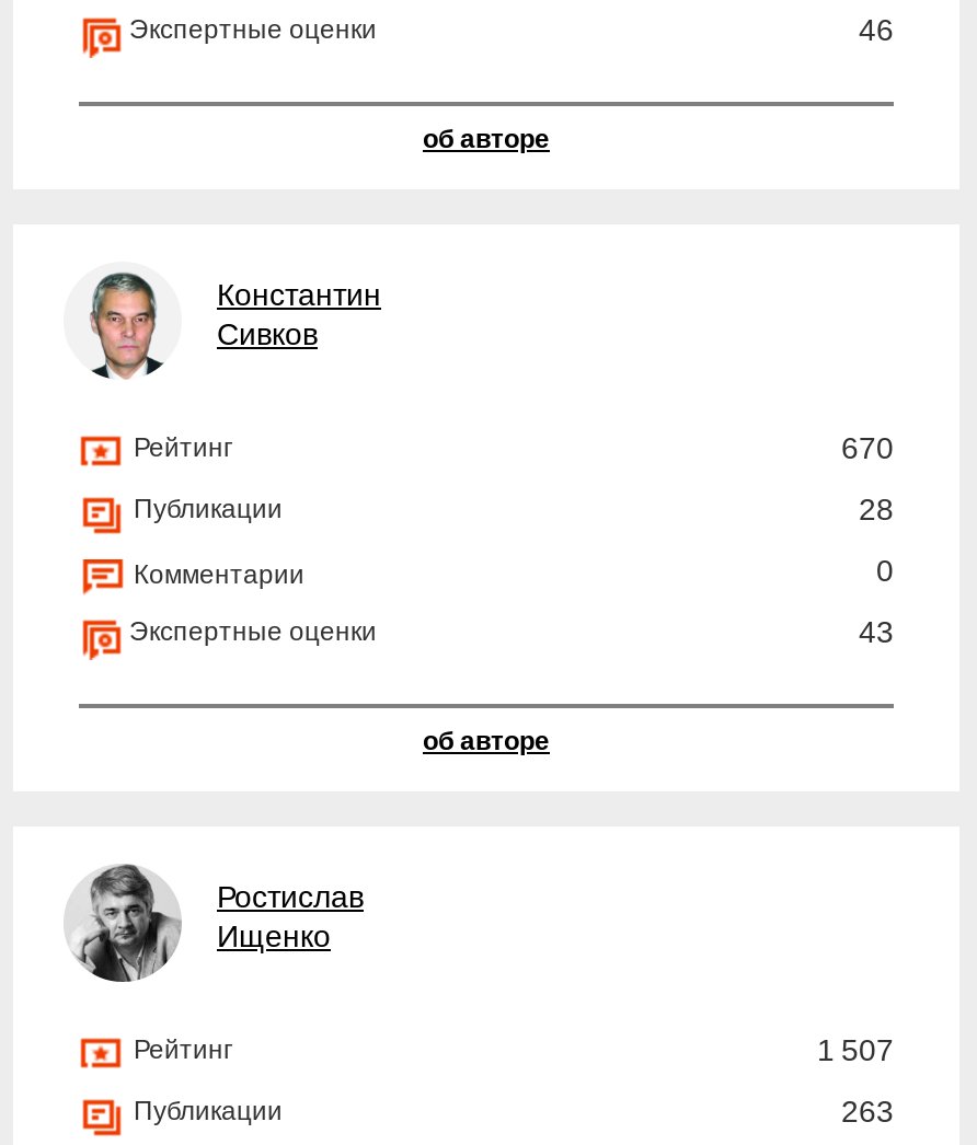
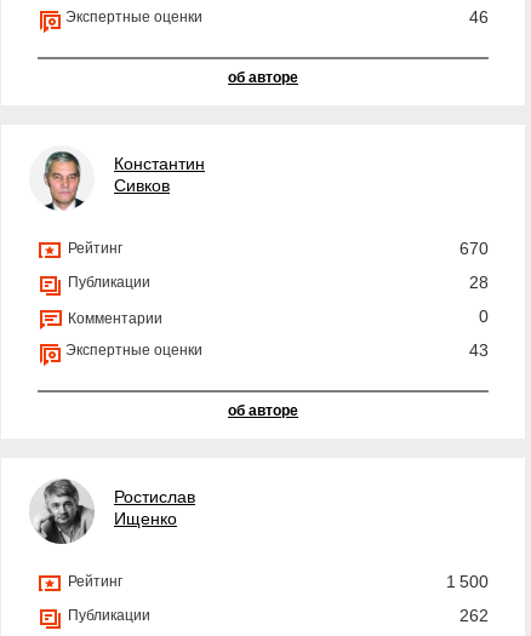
[817,1032,894,1067] 1 507 -> [446,572,489,591] 1 500
[841,1094,894,1129] 263 -> [459,606,489,625] 262

